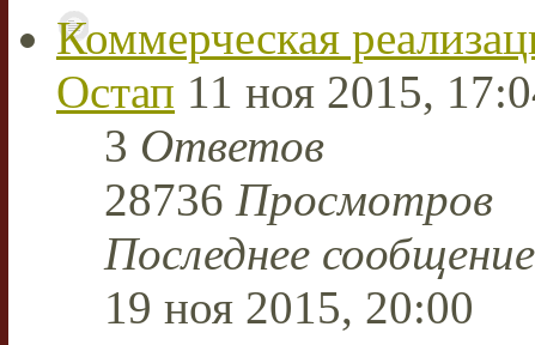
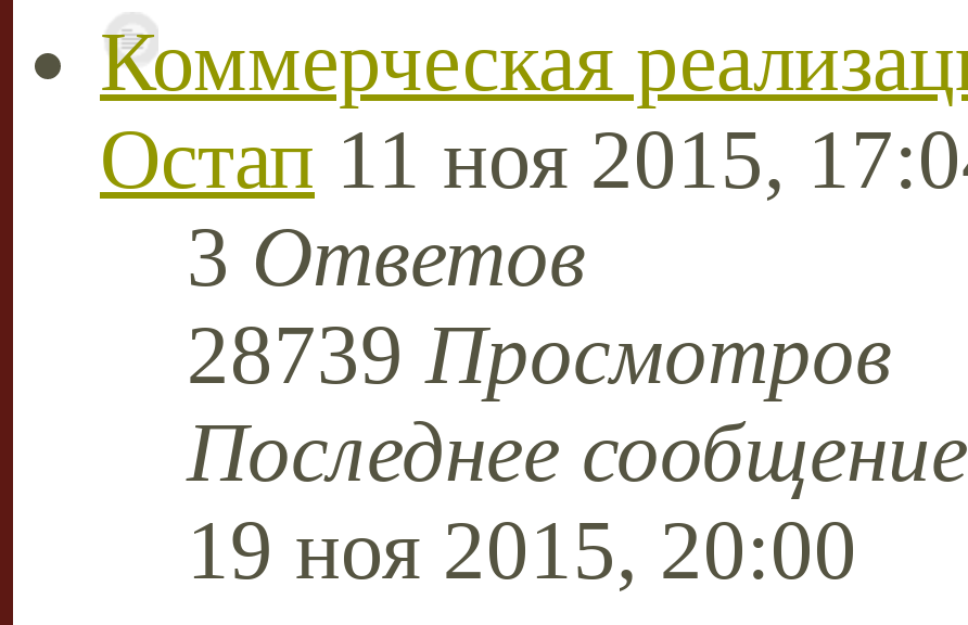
[104,174,493,226] 28736 Просмотров -> [187,308,892,401] 28739 Просмотров

